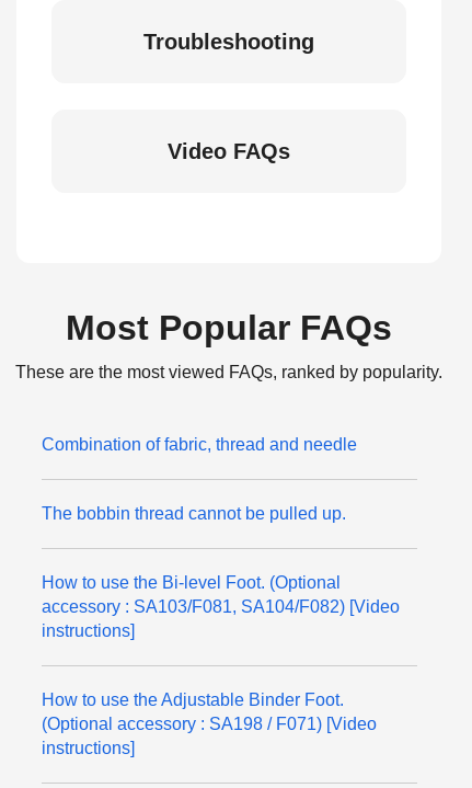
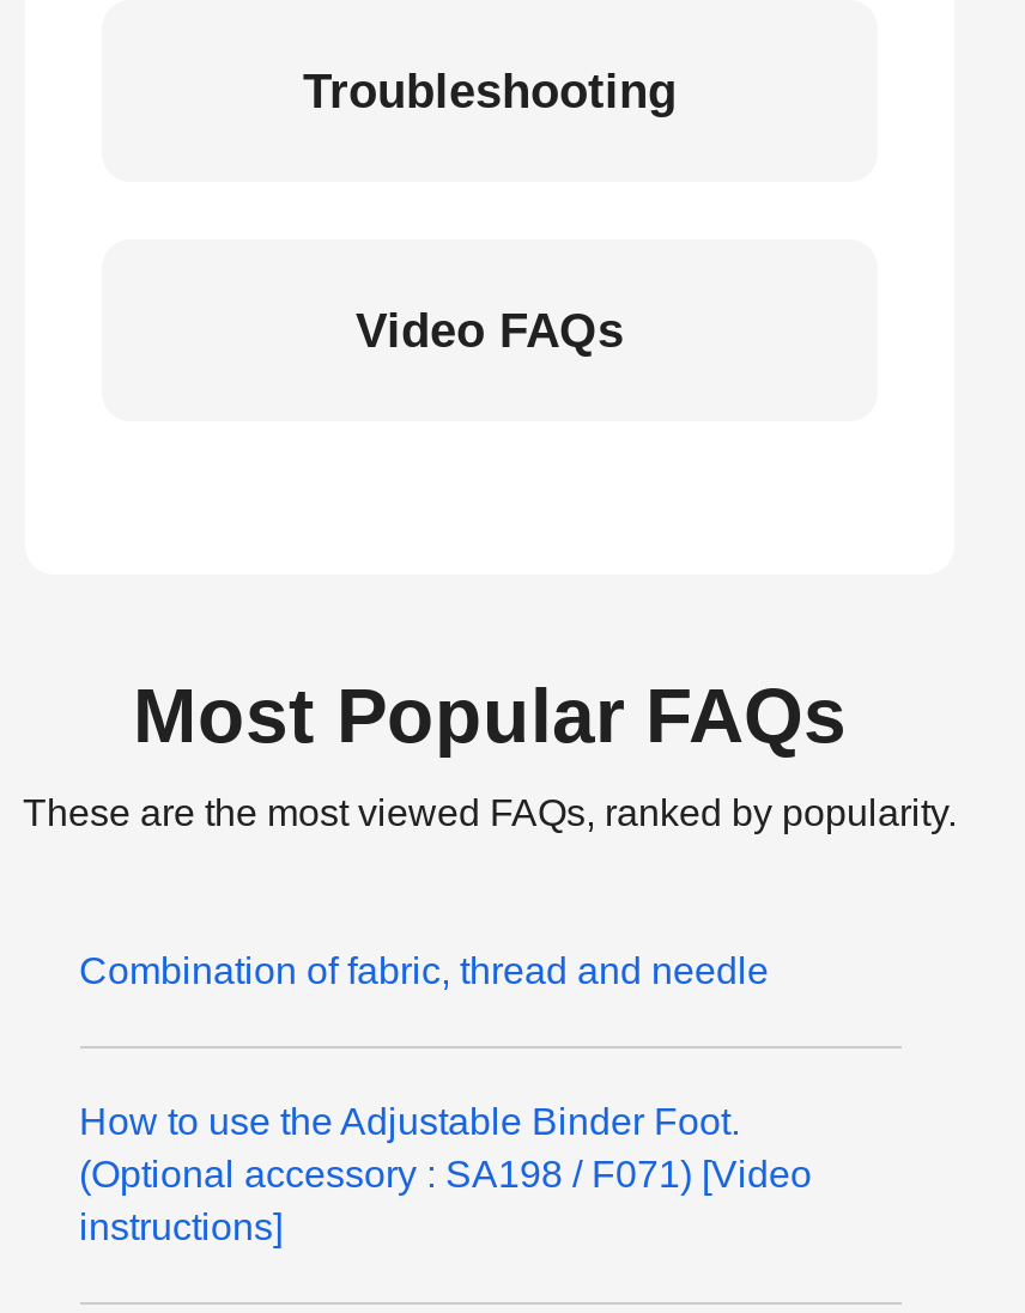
[41,504,346,523] The bobbin thread cannot be pulled up. -> none
[41,573,399,640] How to use the Bi-level Foot. (Optional | accessory : SA103/F081, SA104/F082) [Video | instructions] -> none

